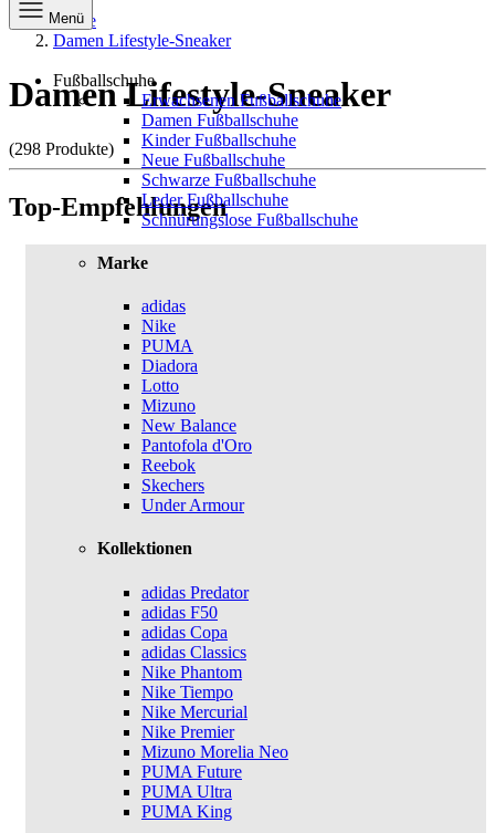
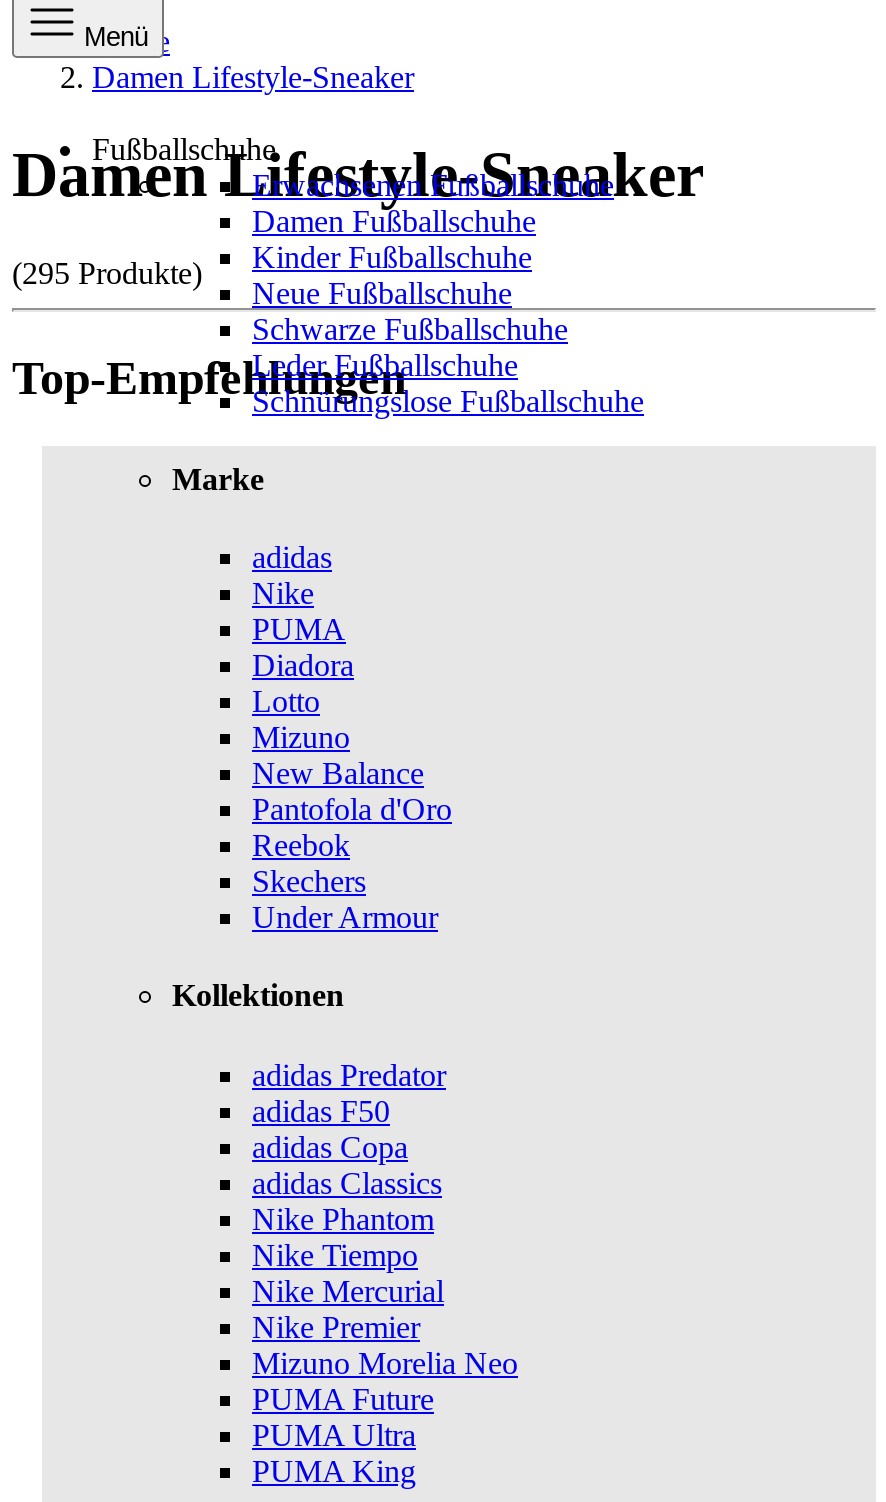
[9,130,296,158] (298 Produkte) Kinder Fußballschuhe -> [12,239,532,290] (295 Produkte) Kinder Fußballschuhe

